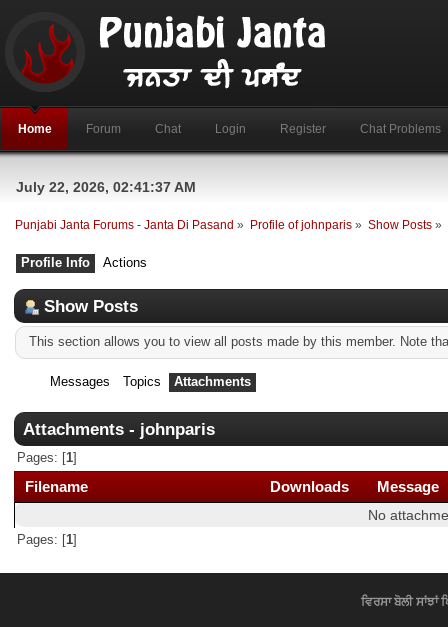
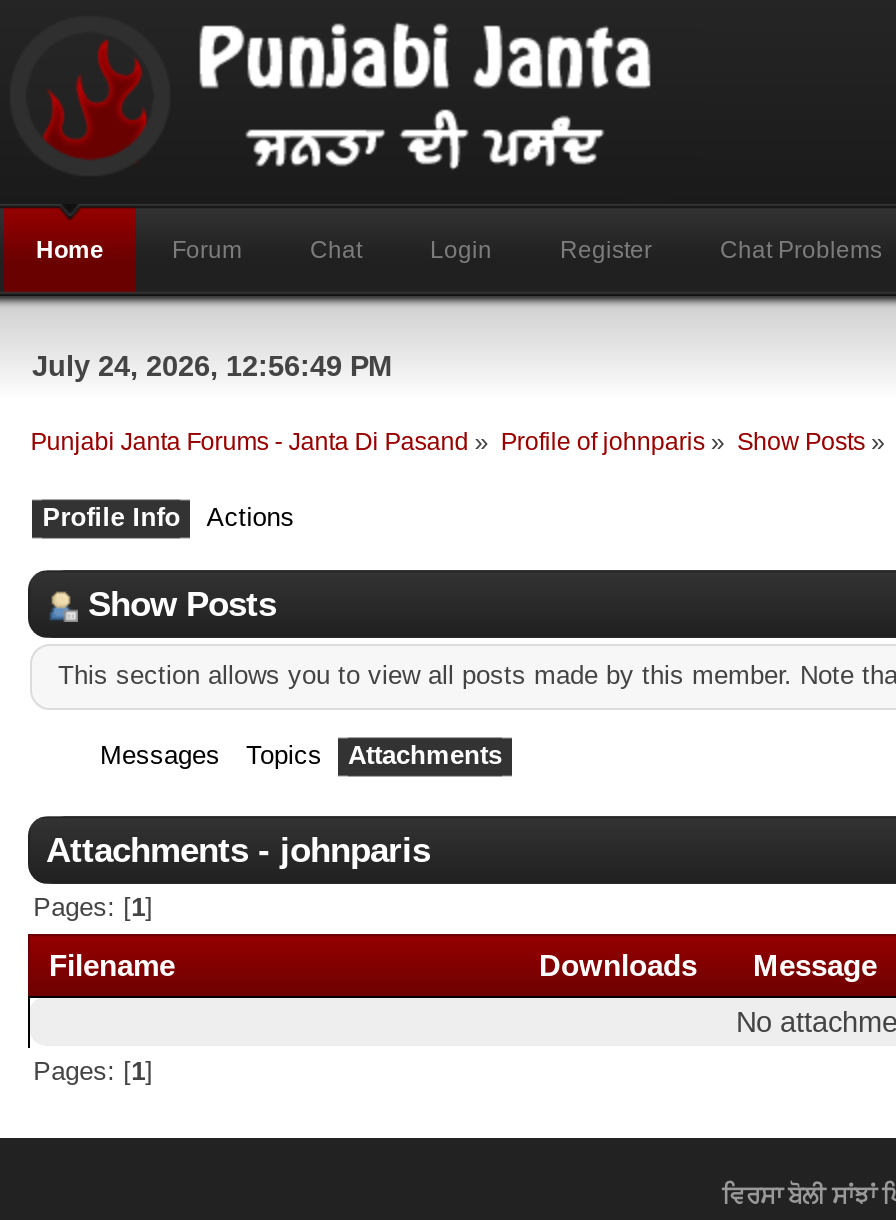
[16,179,196,195] July 22, 2026, 02:41:37 AM -> [32,350,392,382] July 24, 2026, 12:56:49 PM

